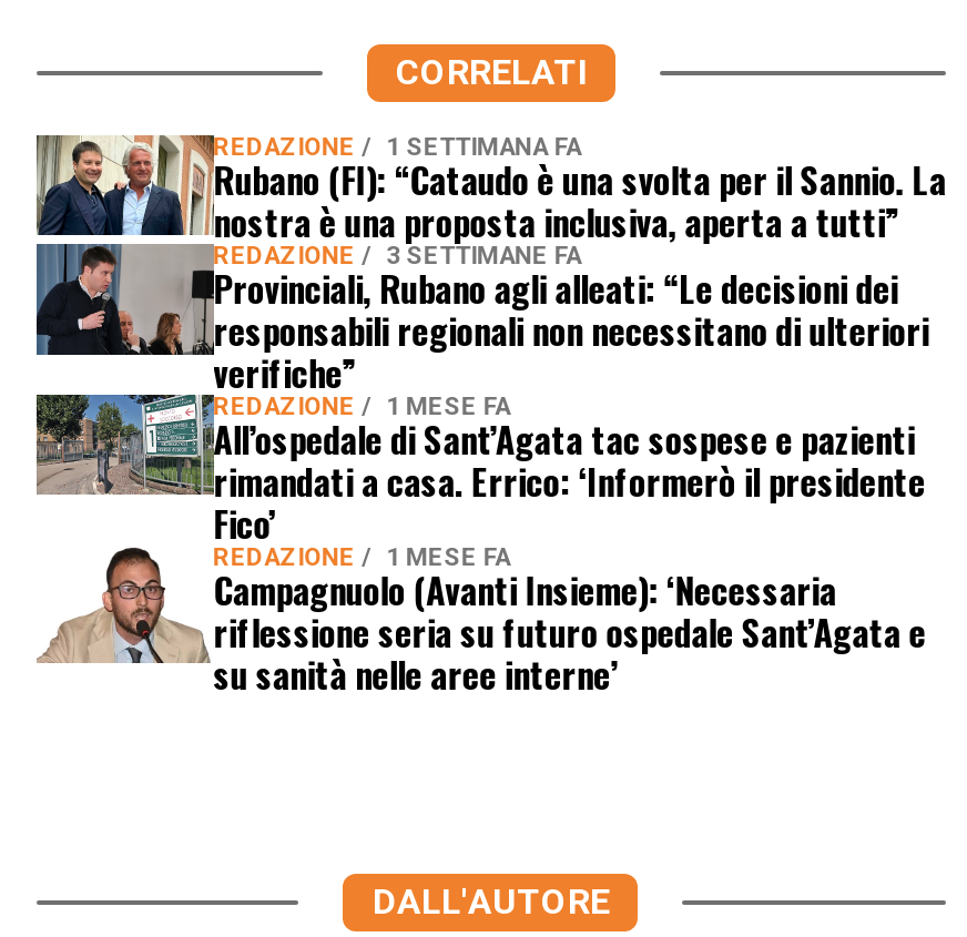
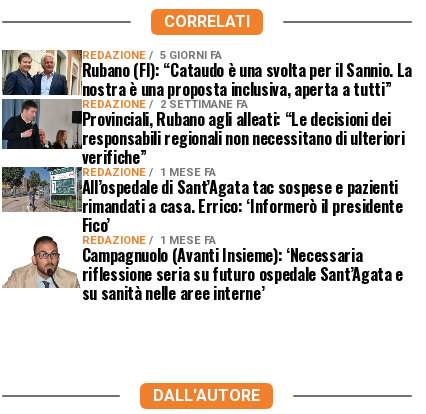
[213,133,582,162] REDAZIONE 1 SETTIMANA FA -> [82,49,222,62] REDAZIONE 5 GIORNI FA
[213,242,582,271] REDAZIONE 3 SETTIMANE FA -> [82,98,248,111] REDAZIONE 2 SETTIMANE FA

